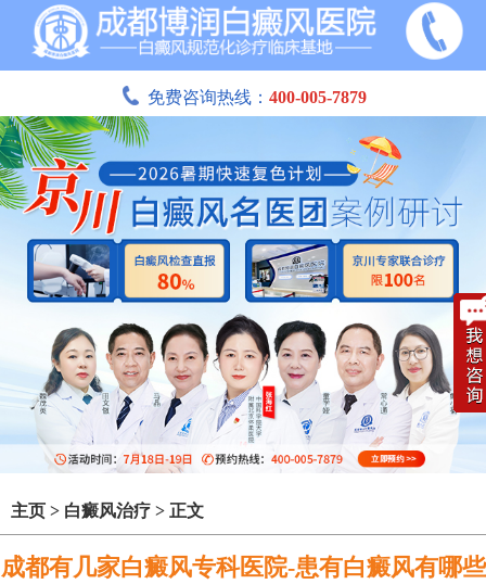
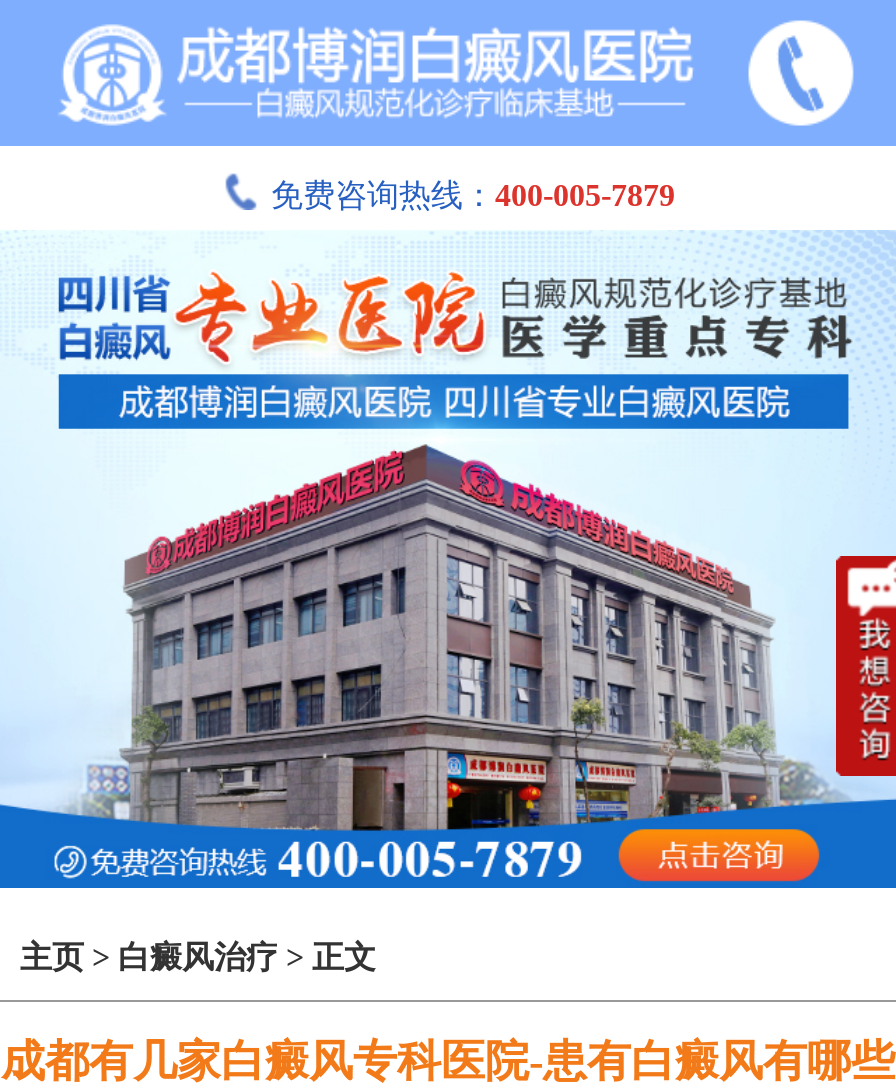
[3,115,483,473] [image] -> [6,230,890,890] [image]

